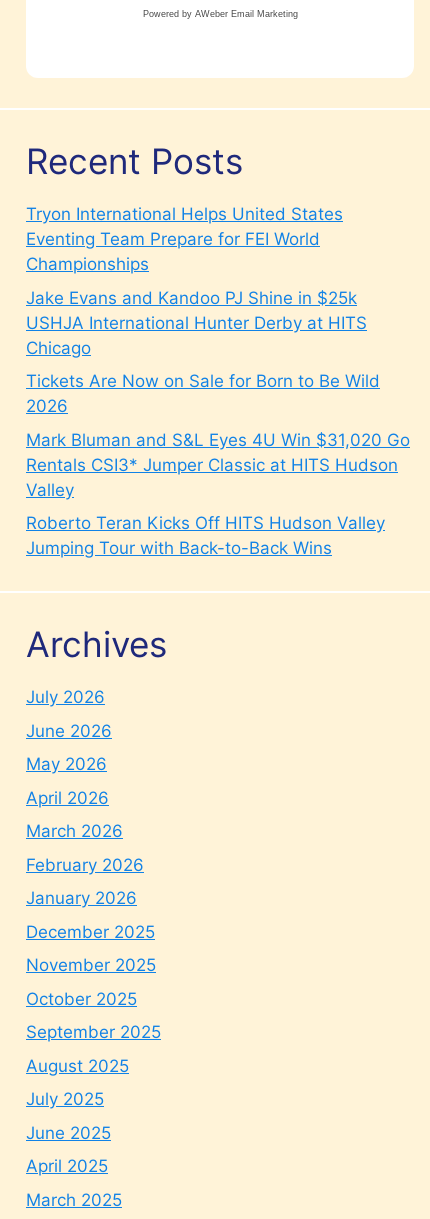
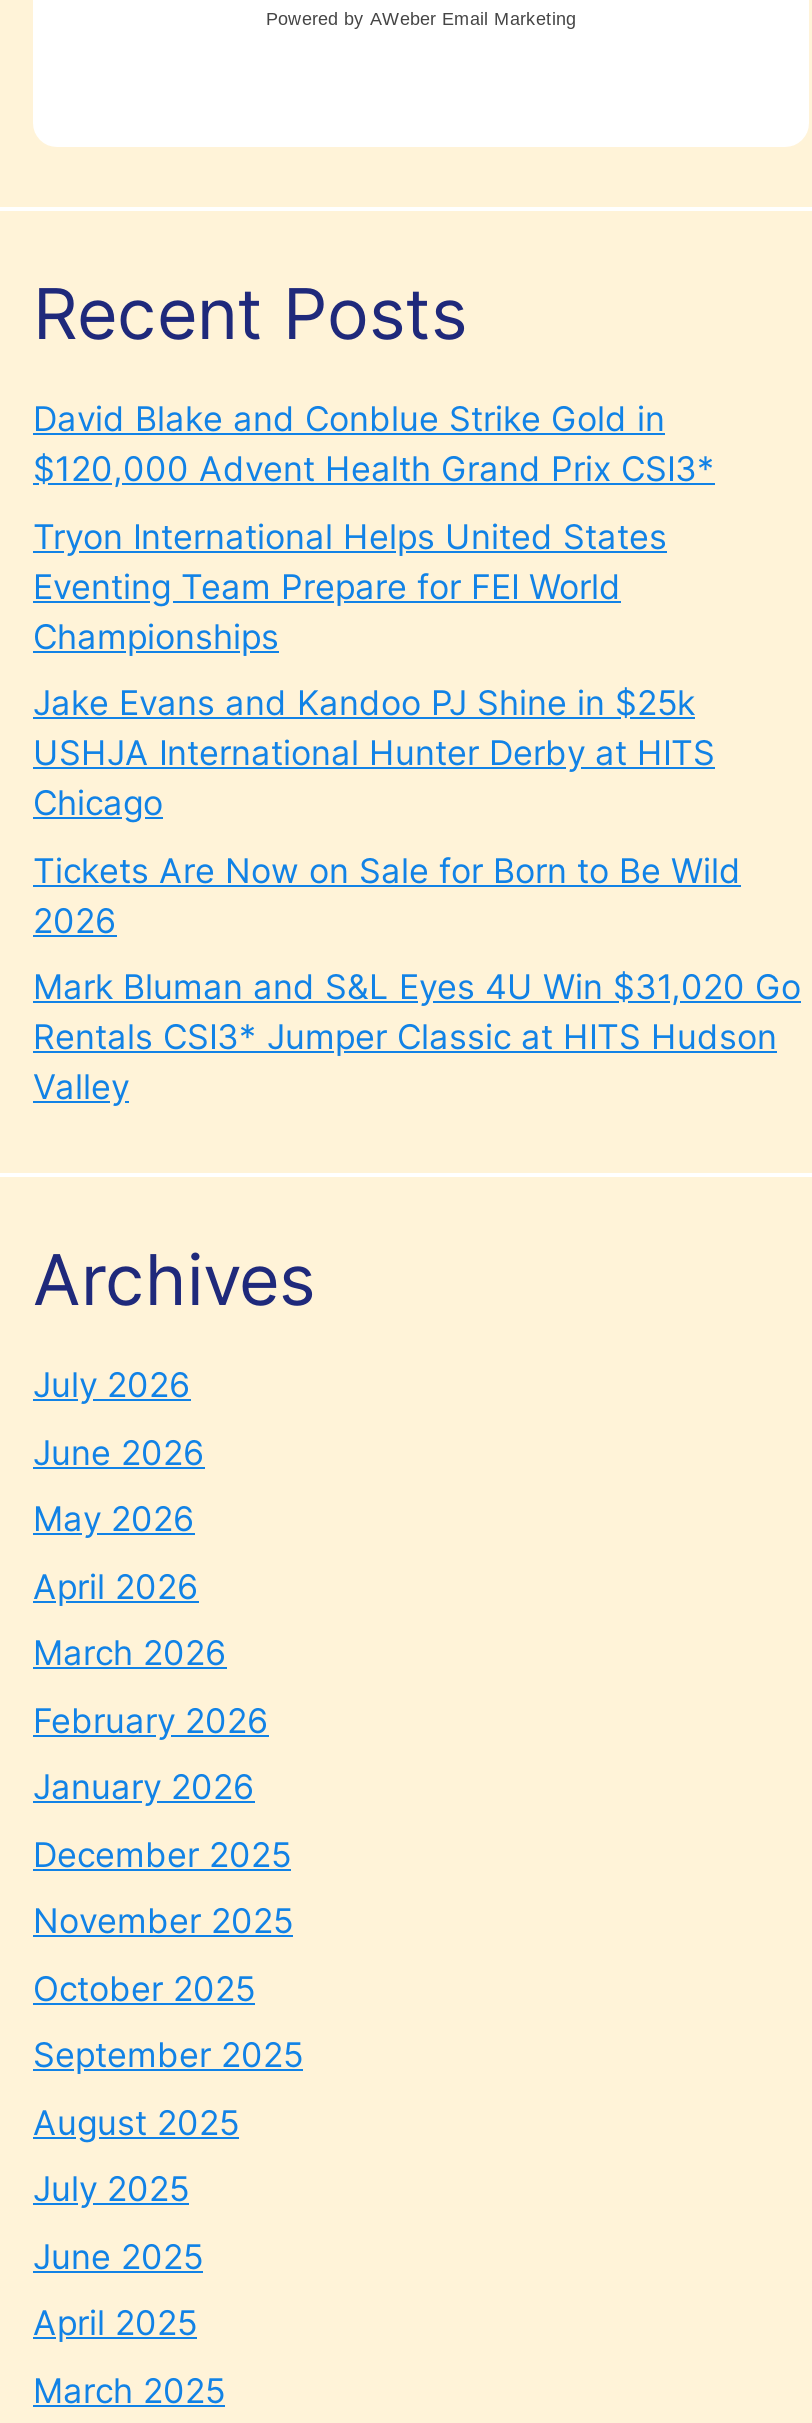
none -> [33,399,715,489] David Blake and Conblue Strike Gold in | $120,000 Advent Health Grand Prix CSI3*
moved [26,204,410,499] -> [33,516,801,1107]: Tryon International Helps United States | Eventing Team Prepare for FEI World | Championships | ... | Rentals CSI3* Jumper Classic at HITS Hudson | Valley
[26,513,385,558] Roberto Teran Kicks Off HITS Hudson Valley | Jumping Tour with Back-to-Back Wins -> none

